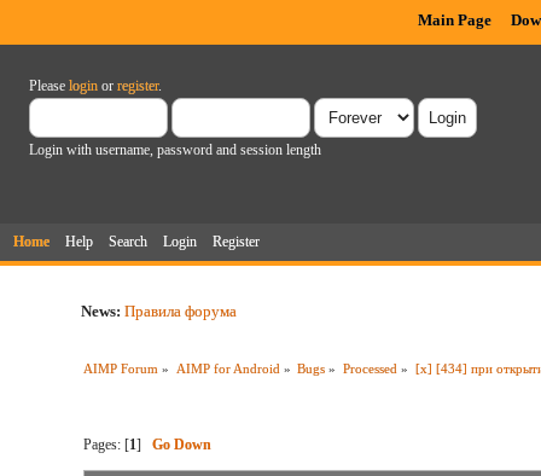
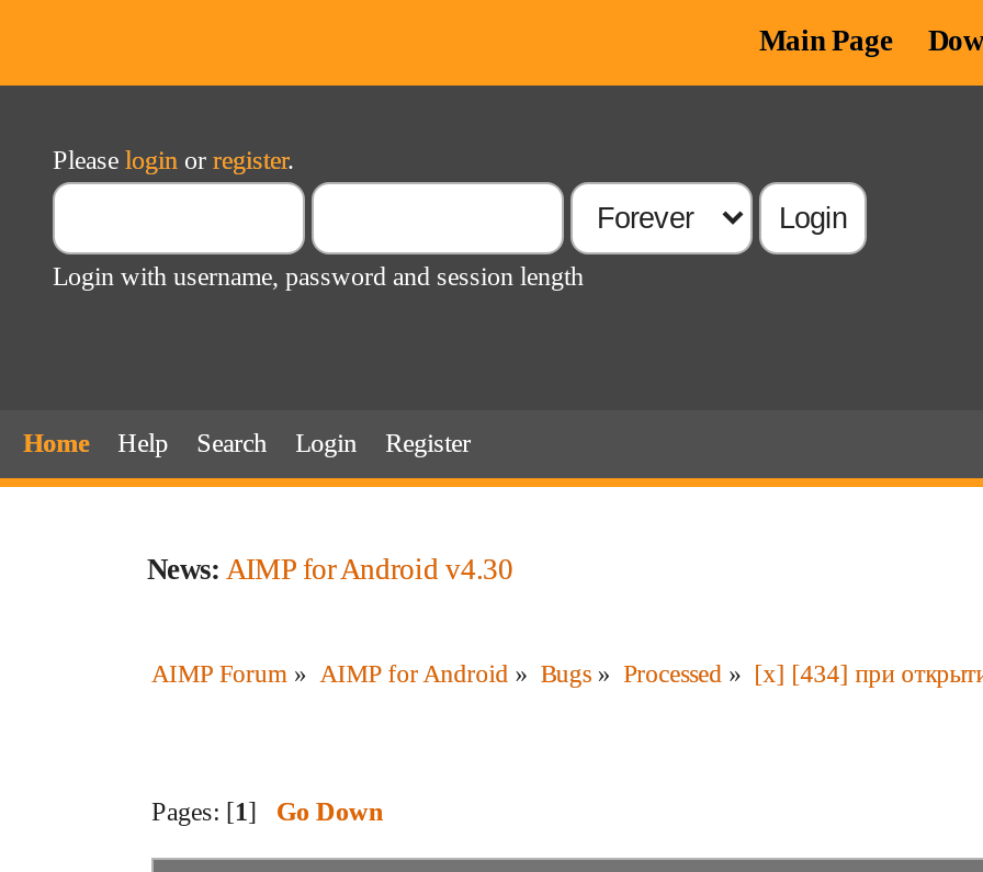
[81,302,237,320] News: Правила форума -> [147,553,513,586] News: AIMP for Android v4.30

